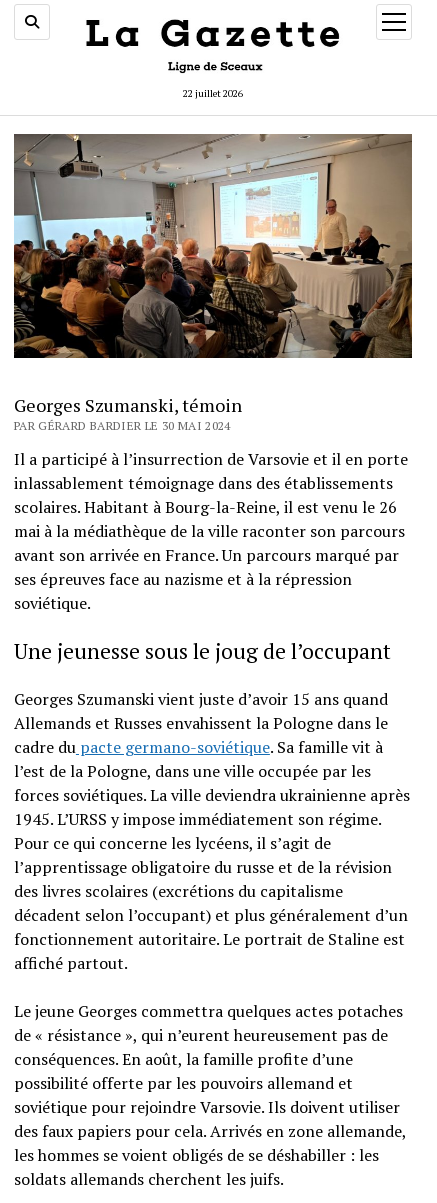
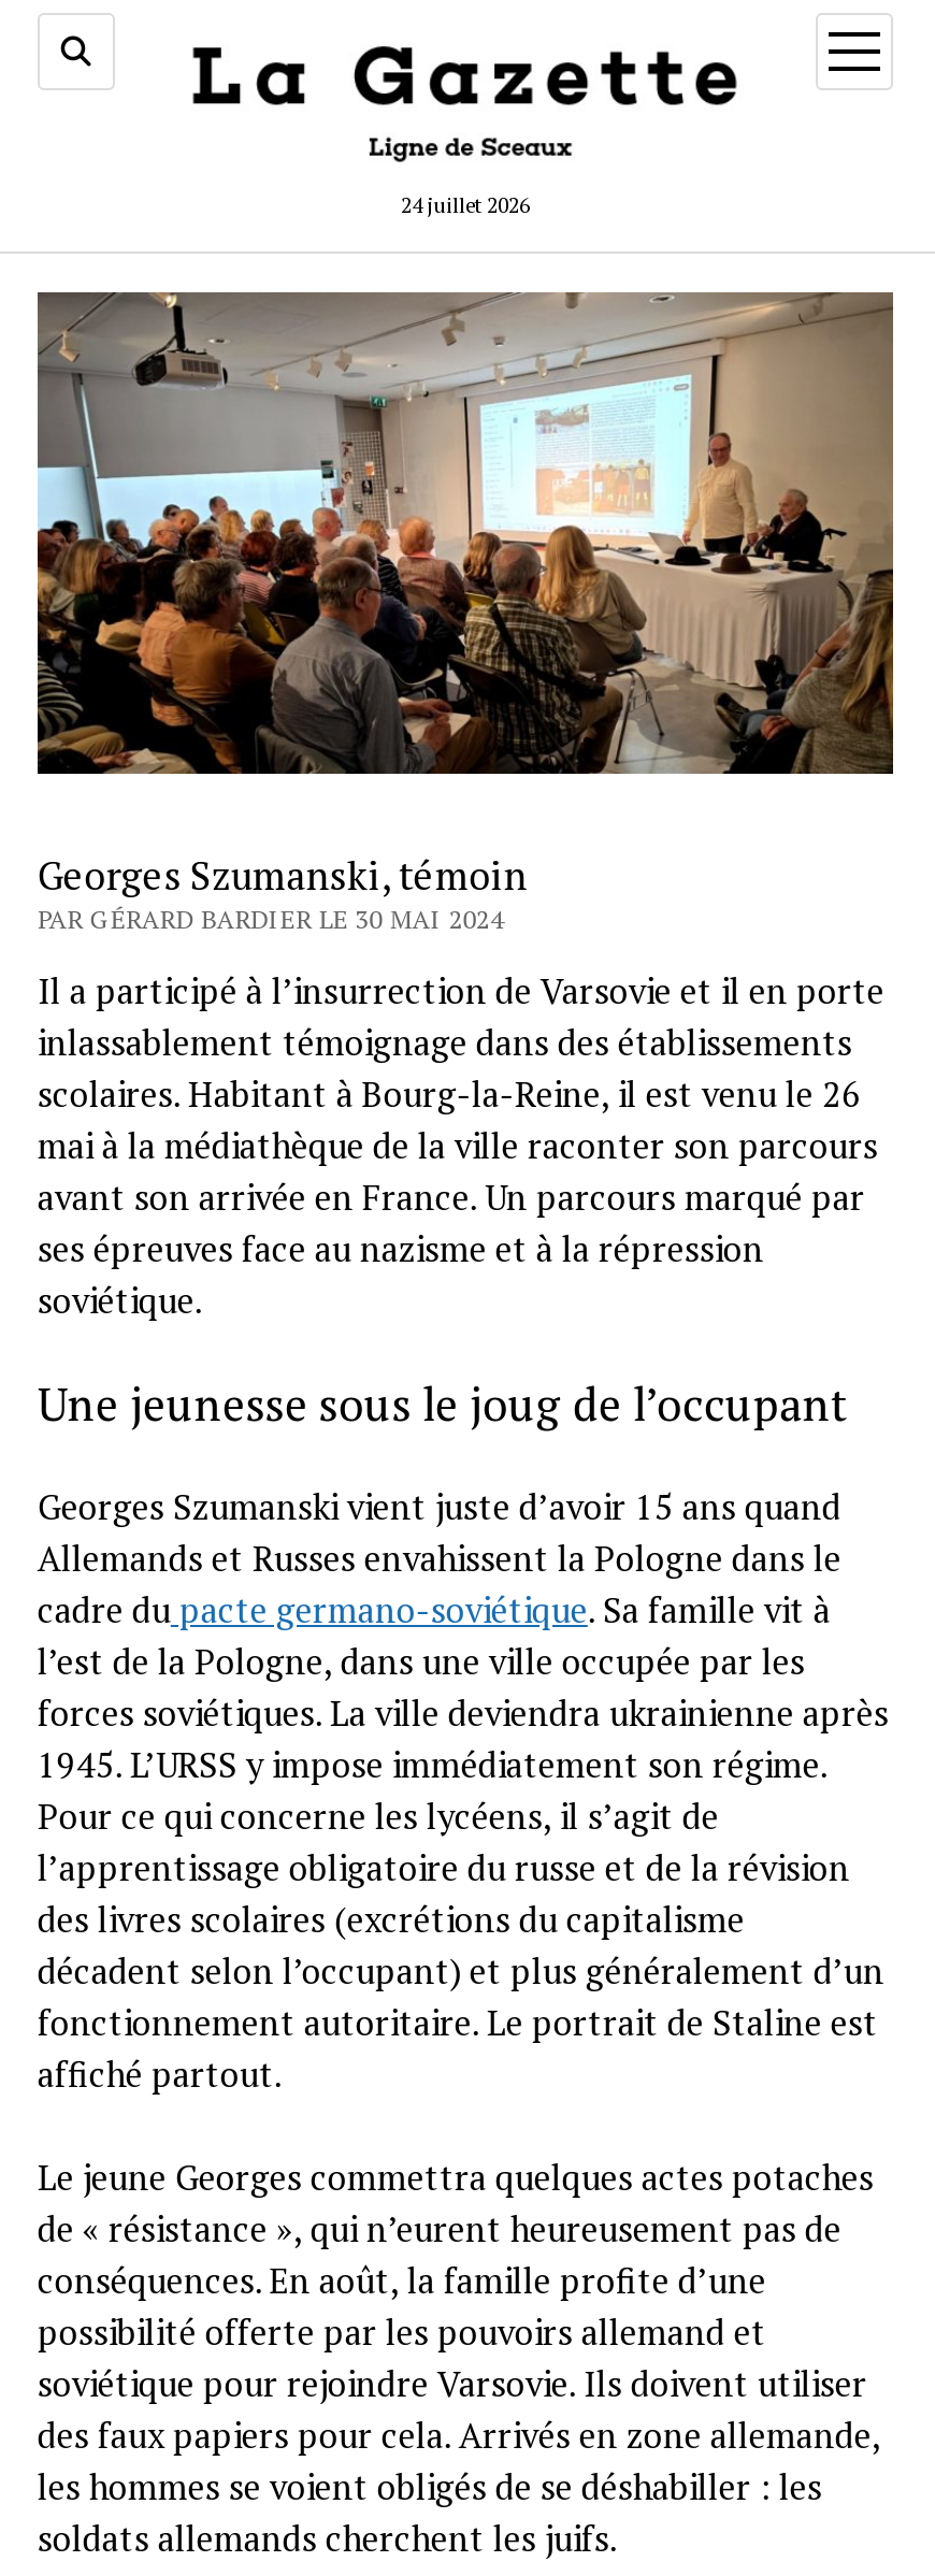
[183,87,243,100] 22 juillet 2026 -> [401,191,530,219] 24 juillet 2026

